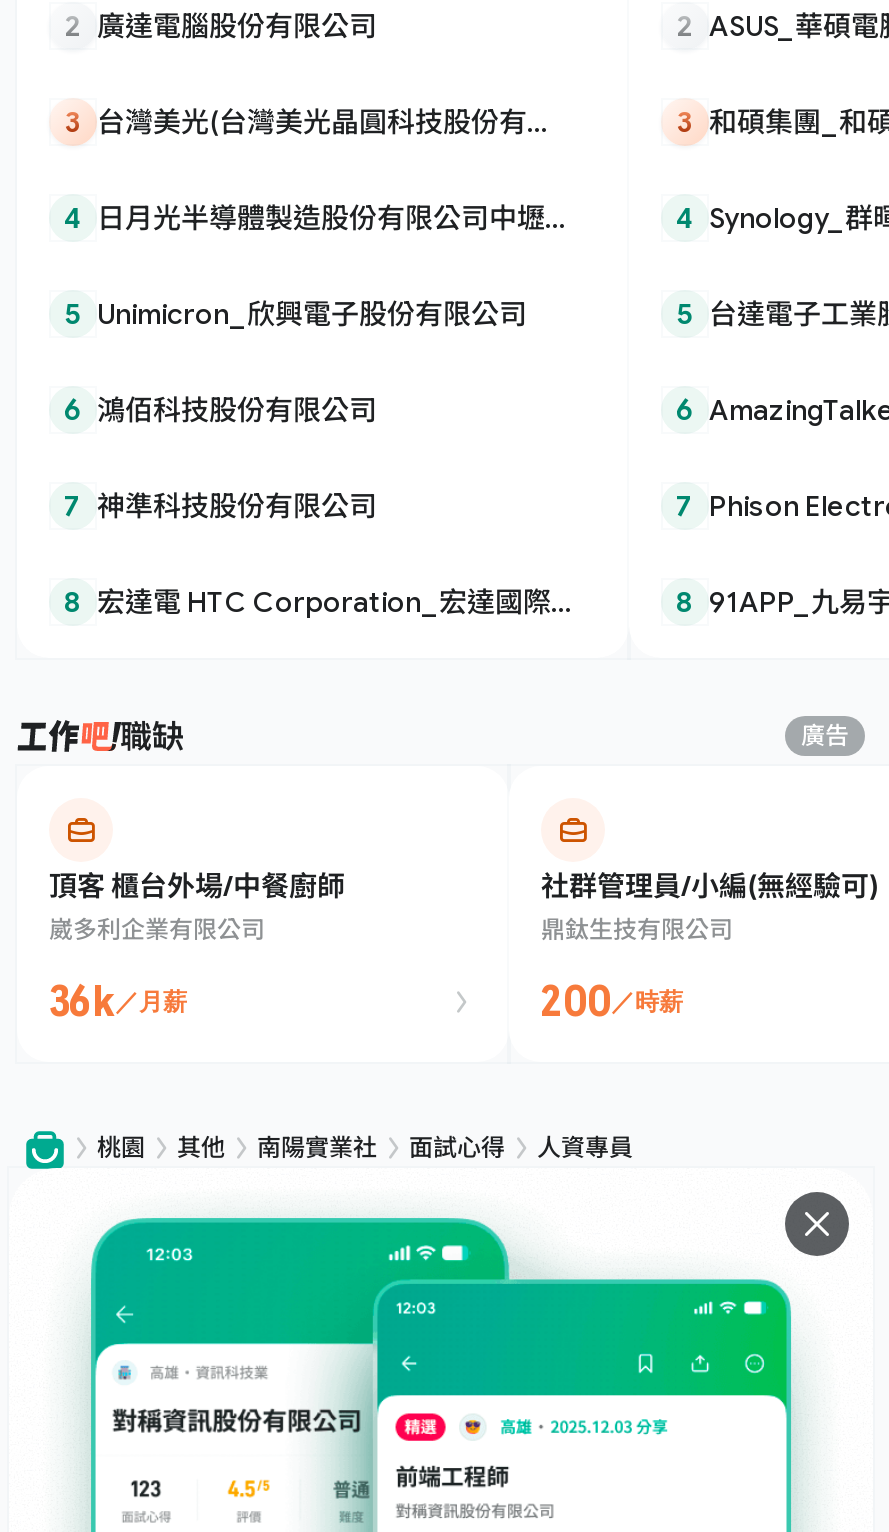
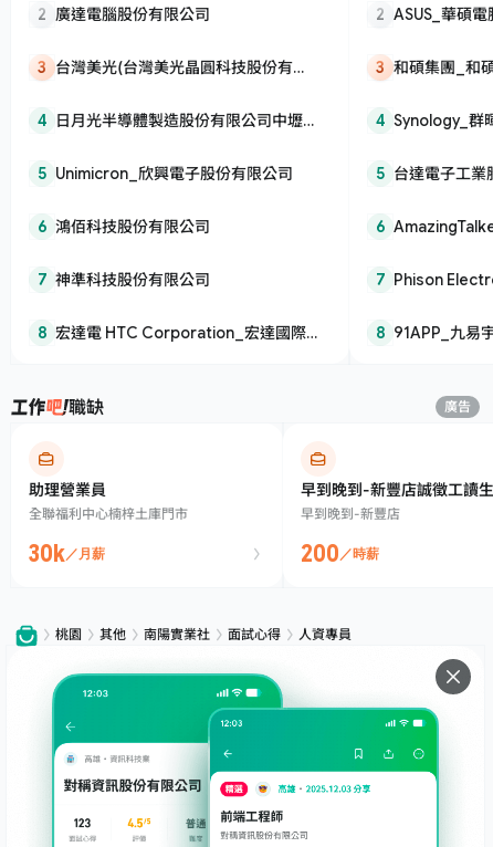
[49,868,345,944] 頂客 櫃台外場/中餐廚師 | 崴多利企業有限公司 -> [29,480,188,522] 助理營業員 | 全聯福利中心楠梓土庫門市
[541,868,879,944] 社群管理員/小編(無經驗可) | 鼎鈦生技有限公司 -> [301,480,493,522] 早到晚到-新豐店誠徵工讀生 | 早到晚到-新豐店
[49,974,187,1028] 36k／月薪 -> [29,538,105,568] 30k／月薪

